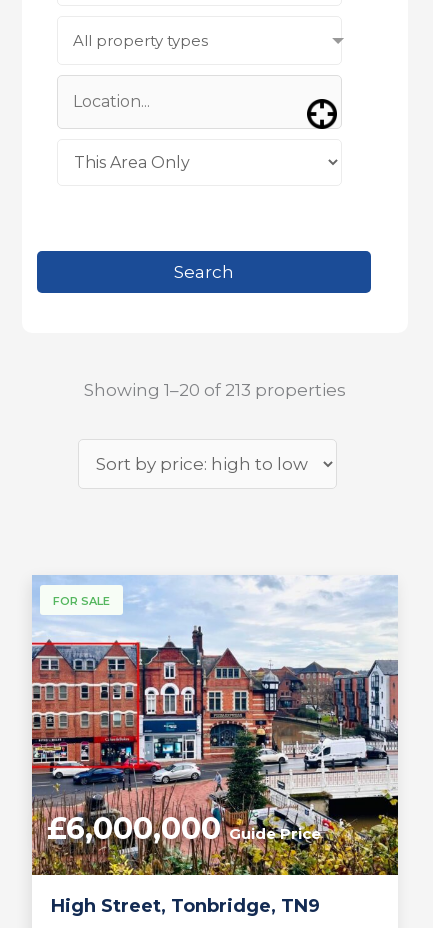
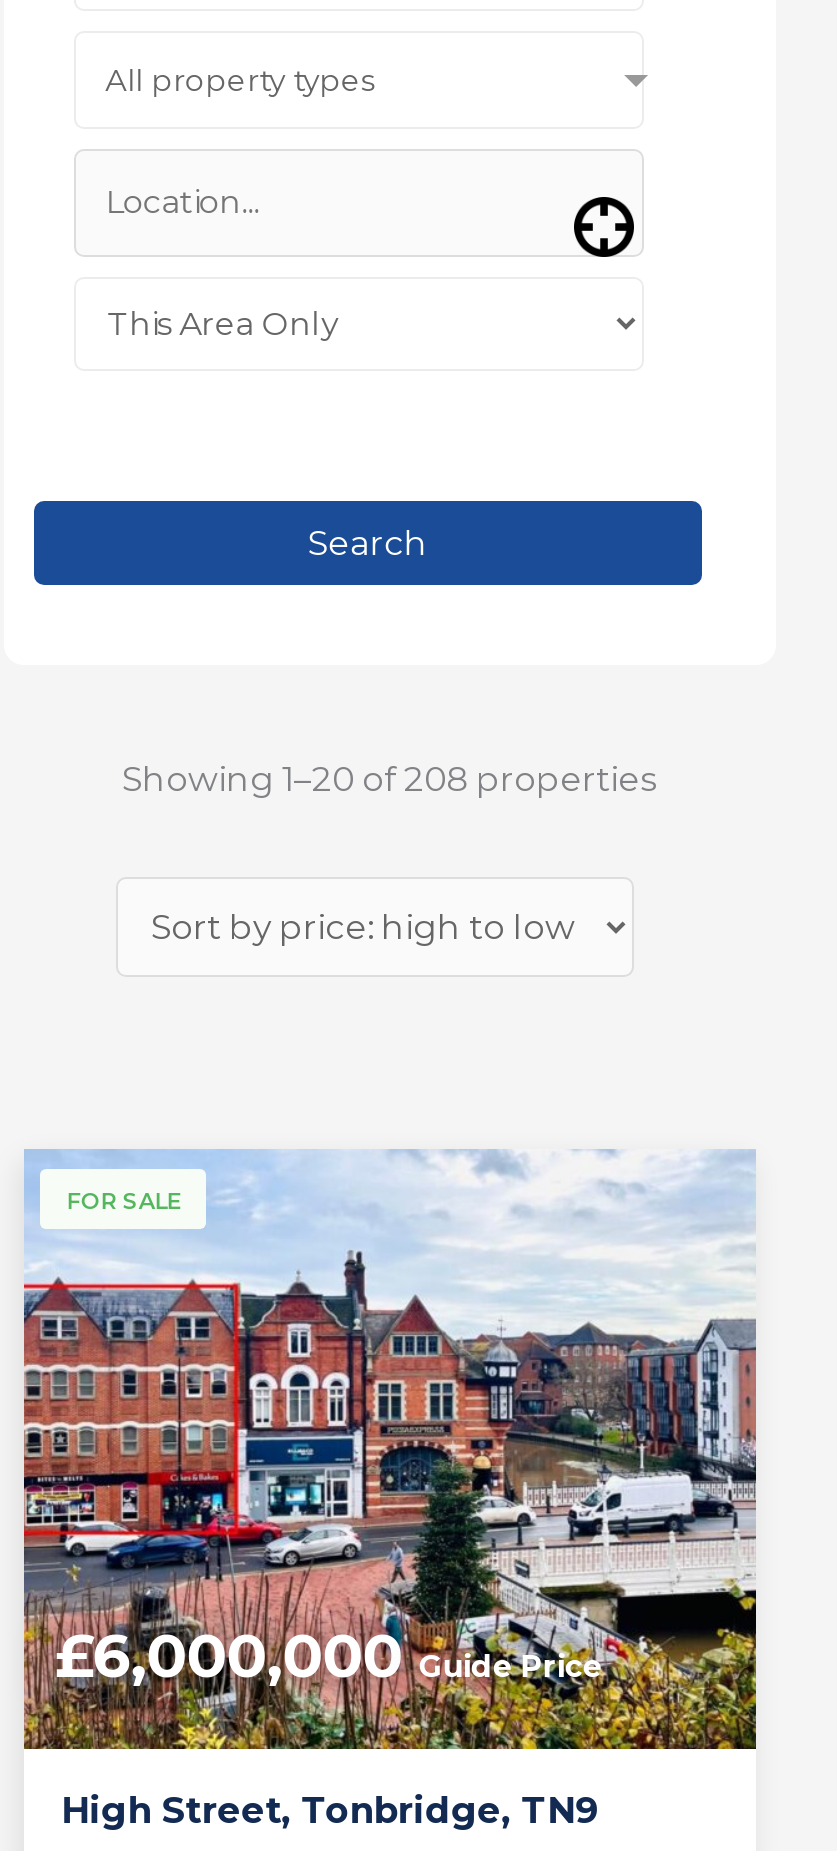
[84,380,346,400] Showing 1–20 of 213 properties -> [122,759,658,799] Showing 1–20 of 208 properties

